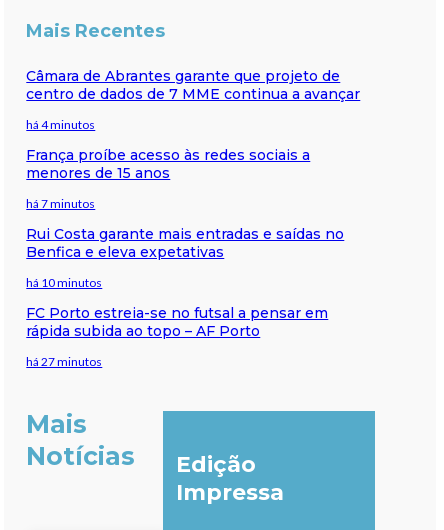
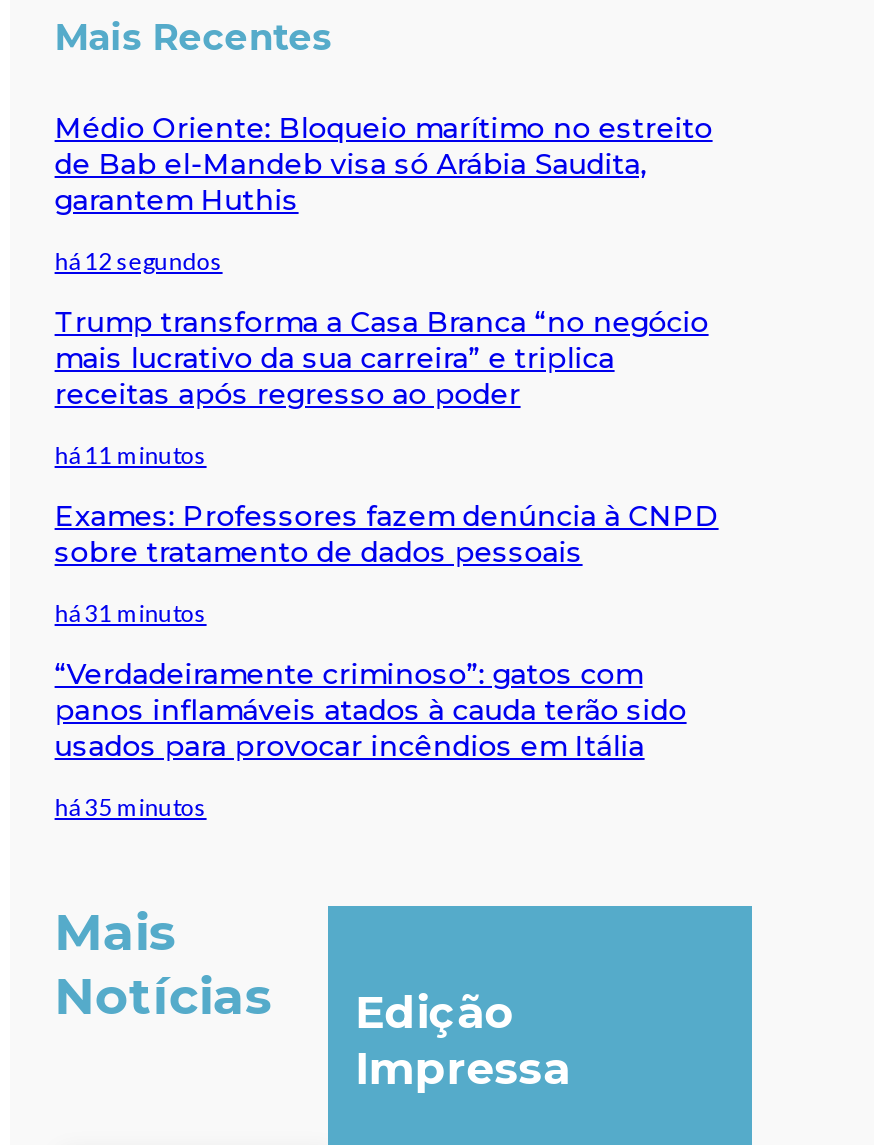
[26,67,360,103] Câmara de Abrantes garante que projeto de | centro de dados de 7 MME continua a avançar -> [55,110,713,218] Médio Oriente: Bloqueio marítimo no estreito | de Bab el-Mandeb visa só Arábia Saudita, | garantem Huthis
[26,117,95,132] há 4 minutos -> [55,246,223,276] há 12 segundos
[26,146,310,182] França proíbe acesso às redes sociais a | menores de 15 anos -> [55,304,709,412] Trump transforma a Casa Branca “no negócio | mais lucrativo da sua carreira” e triplica | receitas após regresso ao poder
[26,196,95,211] há 7 minutos -> [55,440,207,470] há 11 minutos
[26,225,344,261] Rui Costa garante mais entradas e saídas no | Benfica e eleva expetativas -> [55,498,719,570] Exames: Professores fazem denúncia à CNPD | sobre tratamento de dados pessoais
[26,275,102,290] há 10 minutos -> [55,598,207,628] há 31 minutos
[26,304,328,340] FC Porto estreia-se no futsal a pensar em | rápida subida ao topo – AF Porto -> [55,656,687,764] “Verdadeiramente criminoso”: gatos com | panos inflamáveis atados à cauda terão sido | usados para provocar incêndios em Itália
[26,354,102,369] há 27 minutos -> [55,792,207,822] há 35 minutos

